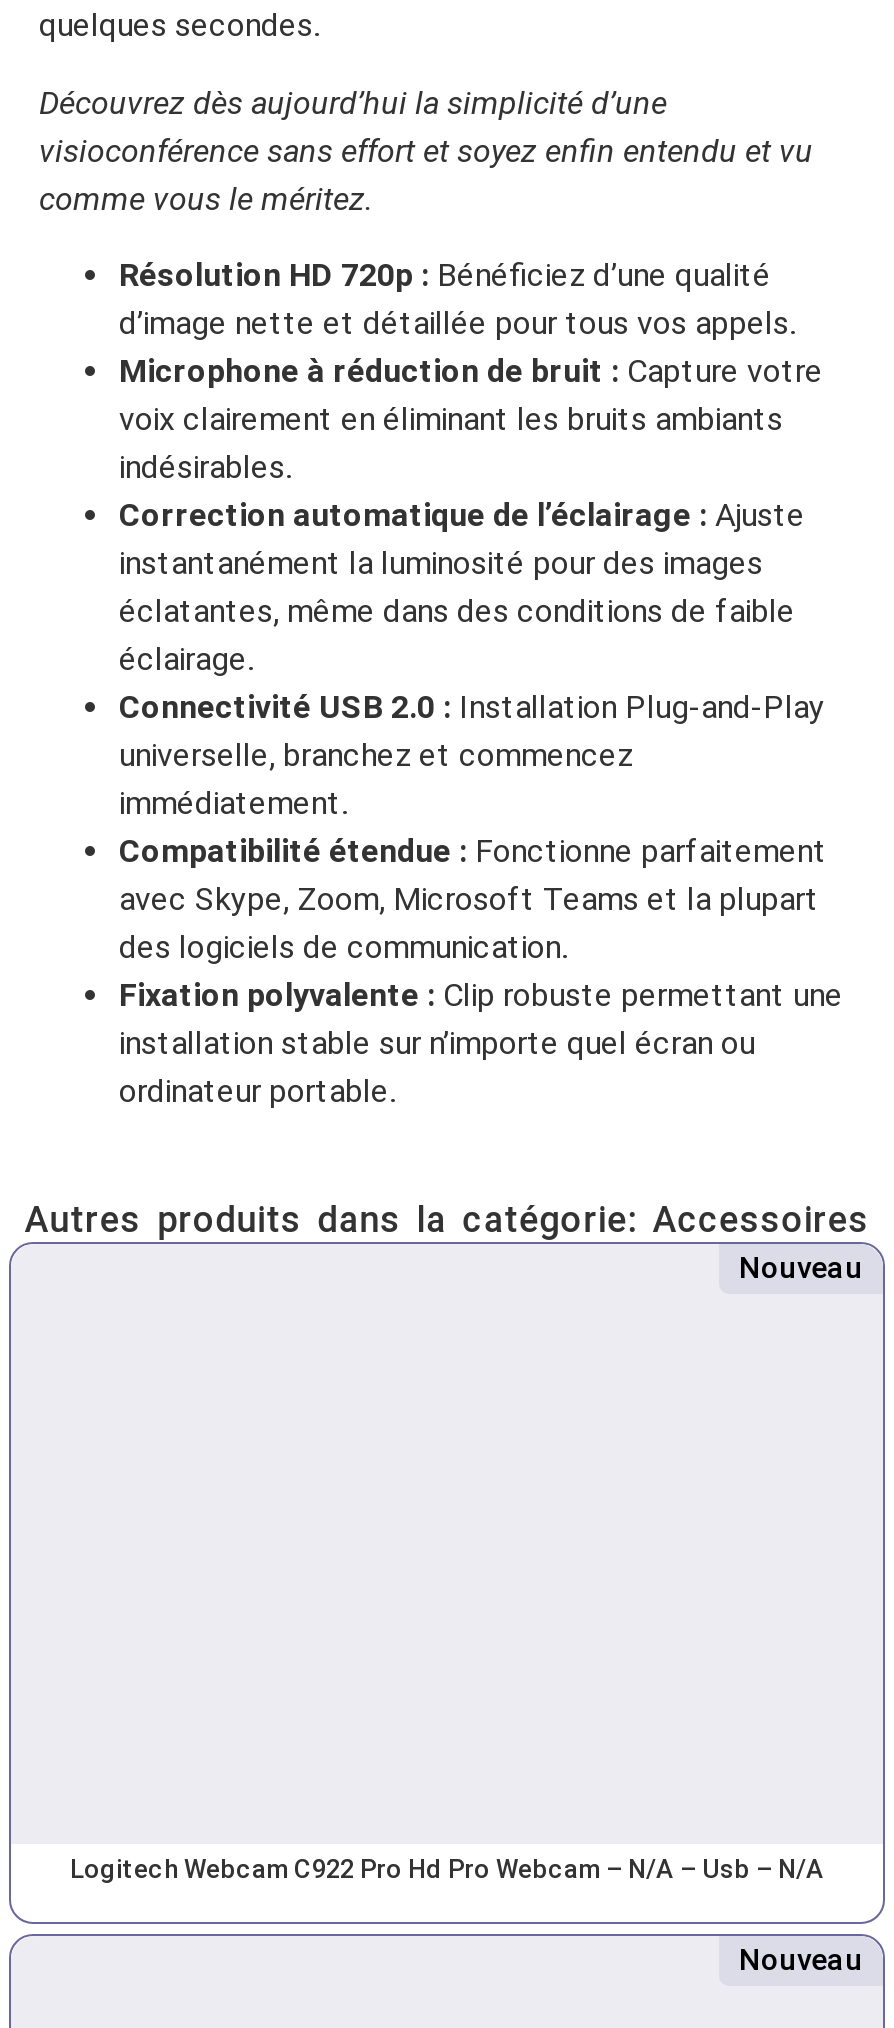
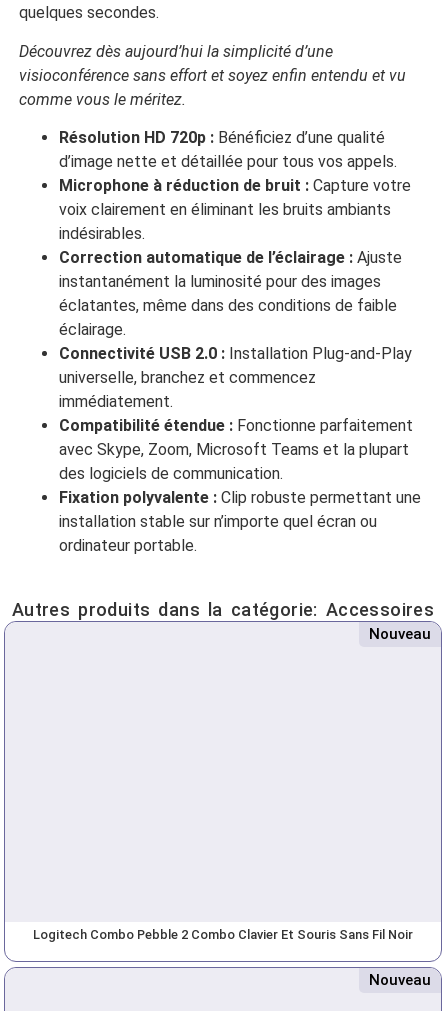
[70,1854,824,1884] Logitech Webcam C922 Pro Hd Pro Webcam – N/A – Usb – N/A -> [33,927,413,942] Logitech Combo Pebble 2 Combo Clavier Et Souris Sans Fil Noir

